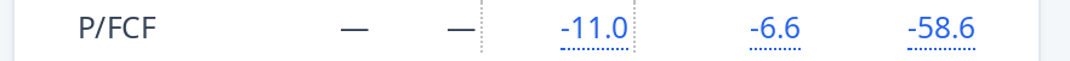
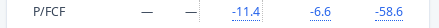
[560,7,628,48] -11.0 -> [232,3,260,20] -11.4

